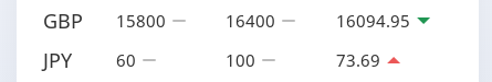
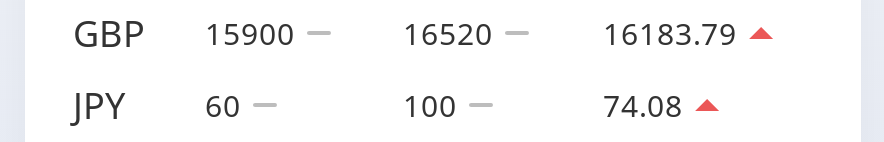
[43,8,166,34] GBP 15800 -> [73,9,295,57] GBP 15900
[226,10,275,32] 16400 -> [403,13,493,53] 16520
[336,10,410,32] 16094.95 -> [603,13,737,53] 16183.79
[336,49,380,71] 73.69 -> [603,85,683,125] 74.08

